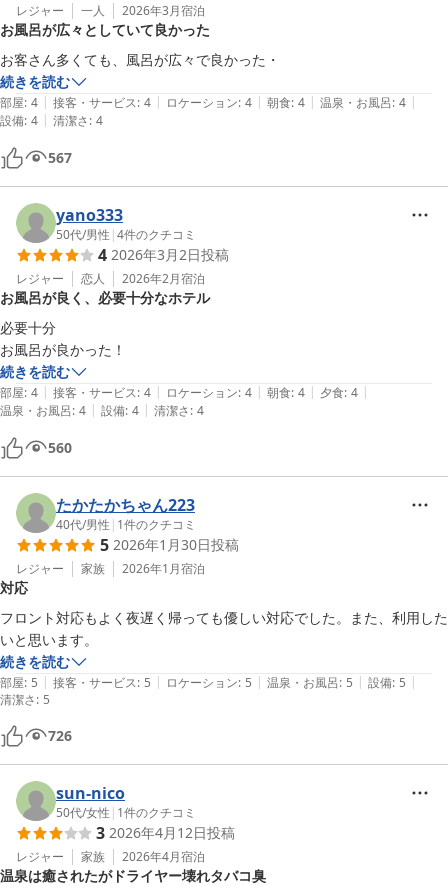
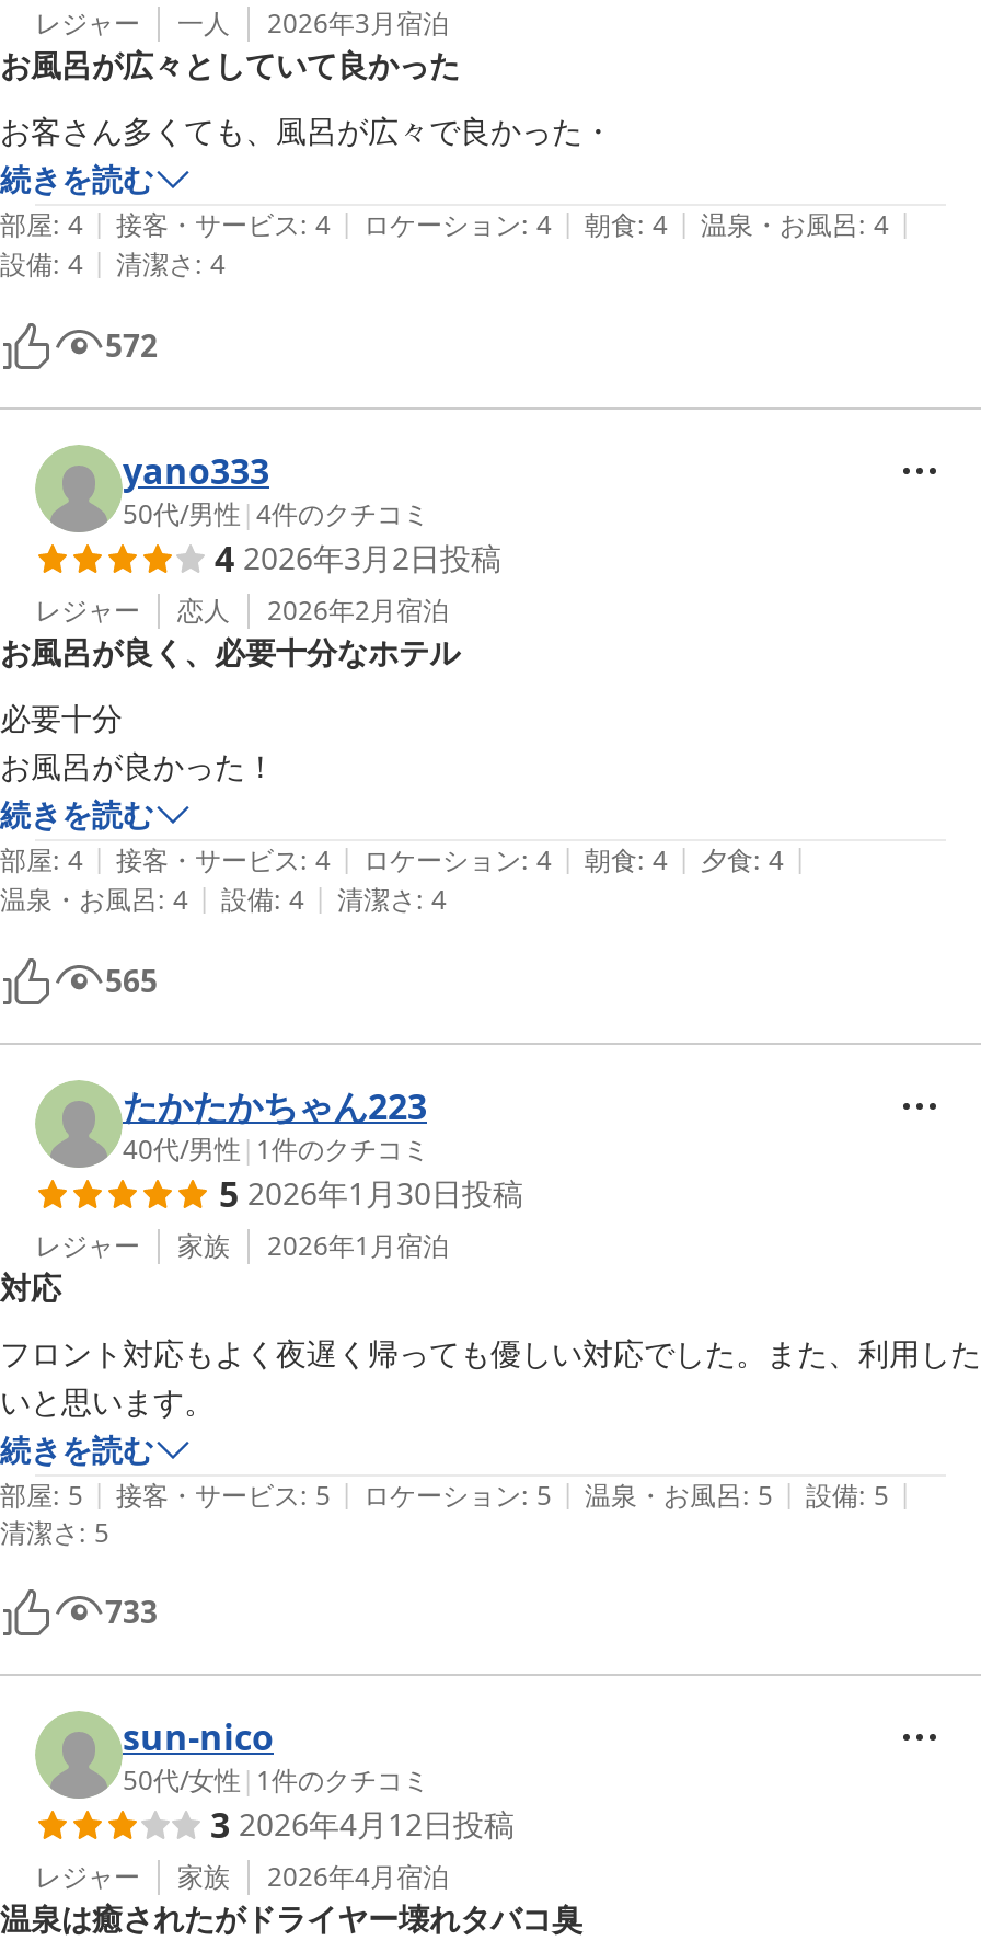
[48,148,72,167] 567 -> [105,324,158,366] 572
[48,438,72,457] 560 -> [105,960,158,1001] 565
[48,726,72,745] 726 -> [105,1591,158,1632] 733

